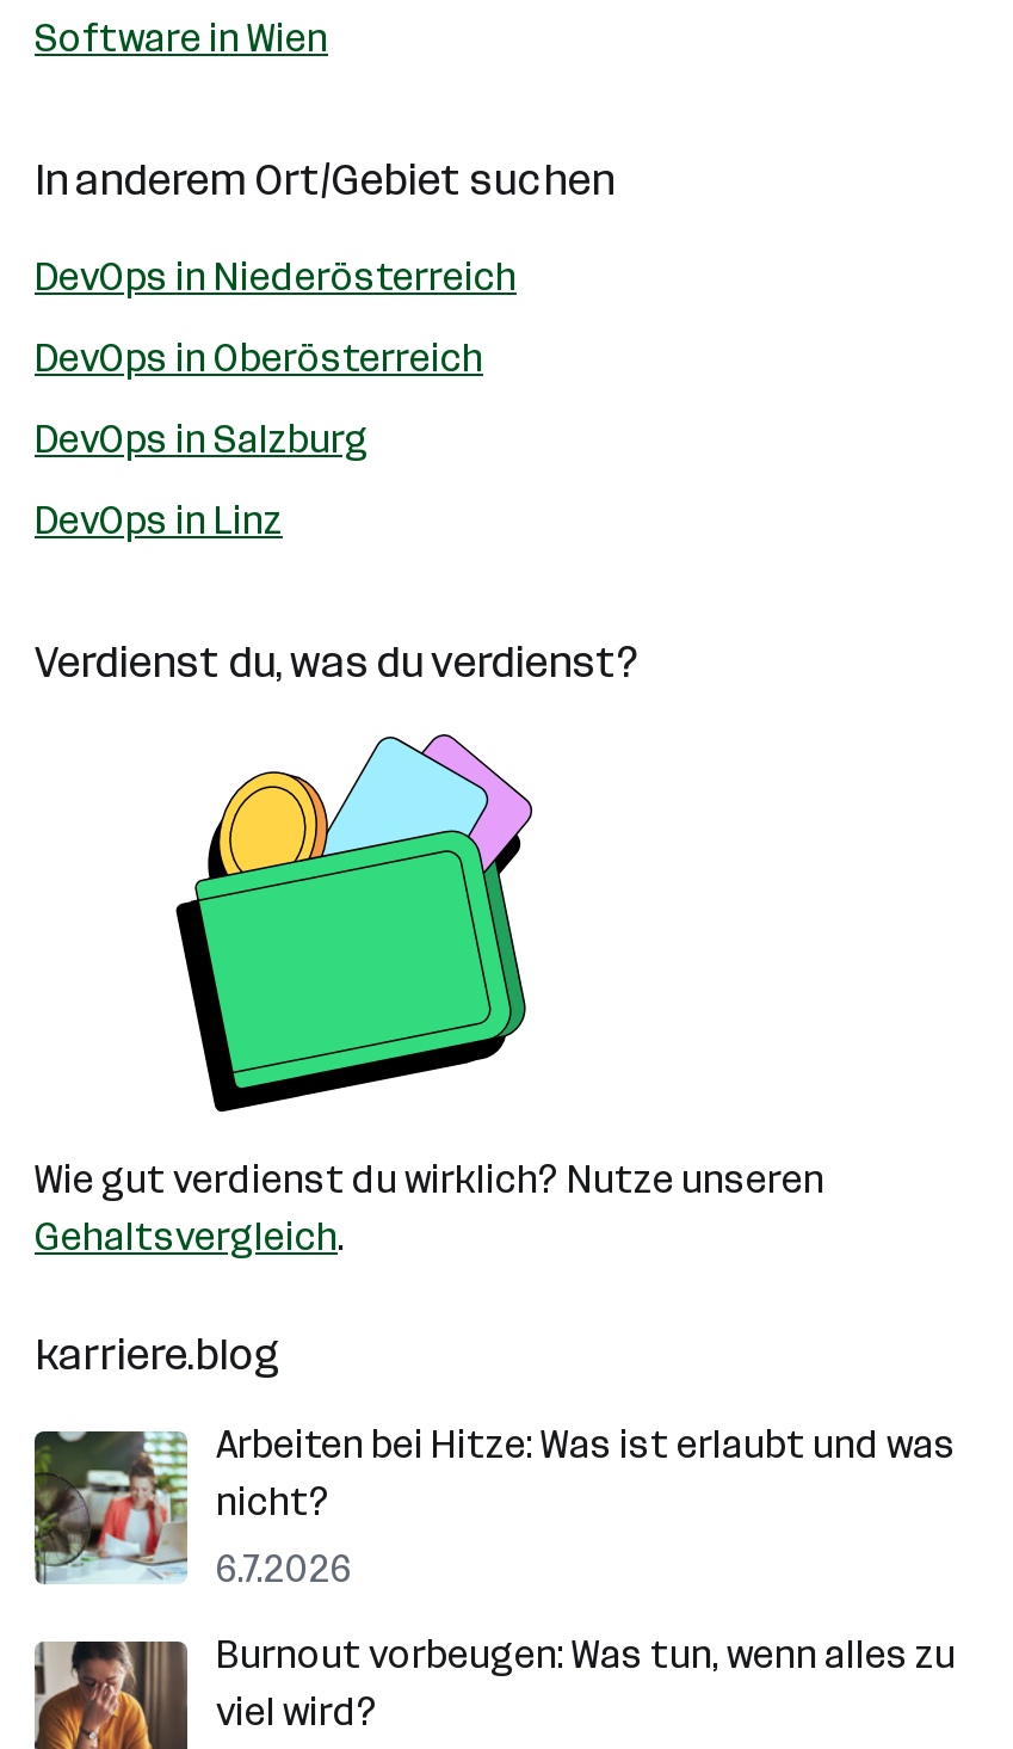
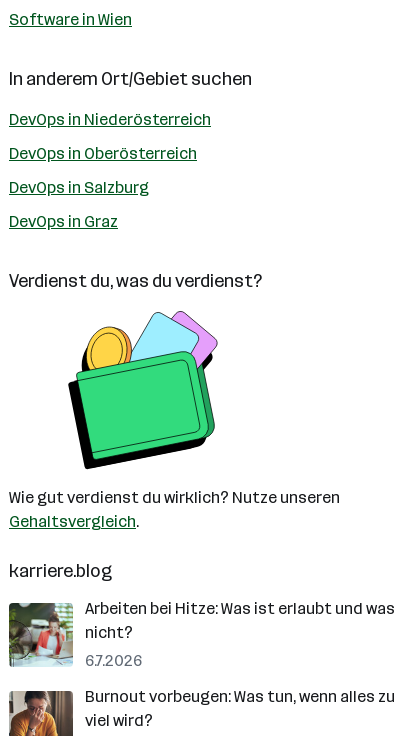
[35,498,283,543] DevOps in Linz -> [9,212,118,231] DevOps in Graz

